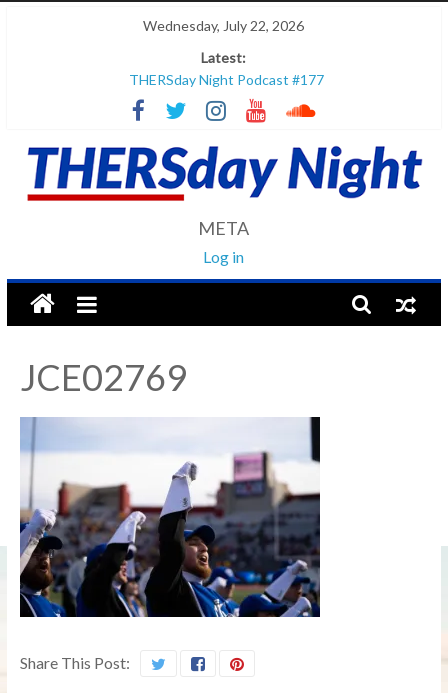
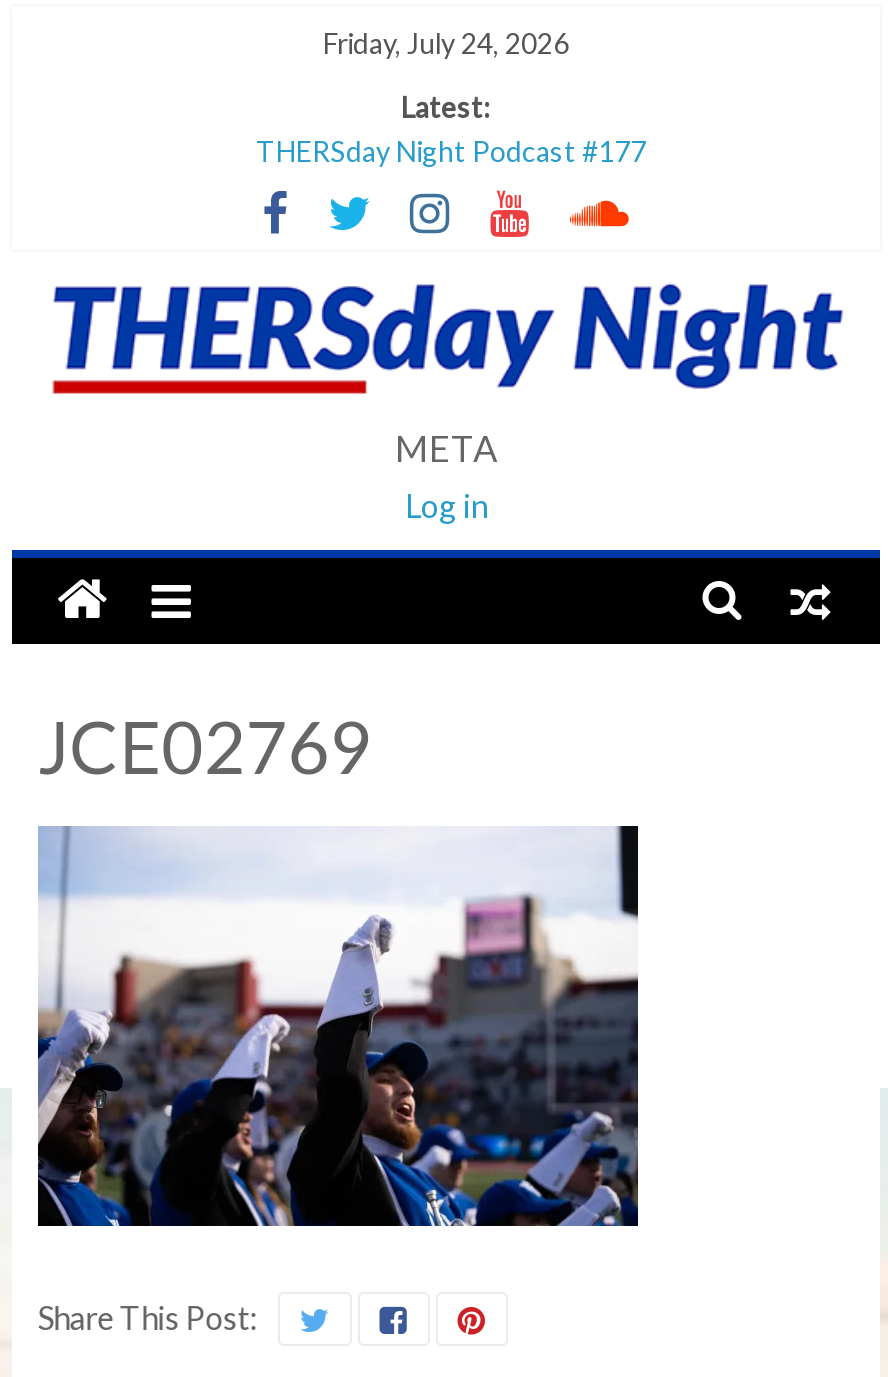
[143,17,304,34] Wednesday, July 22, 2026 -> [323,26,569,60] Friday, July 24, 2026

